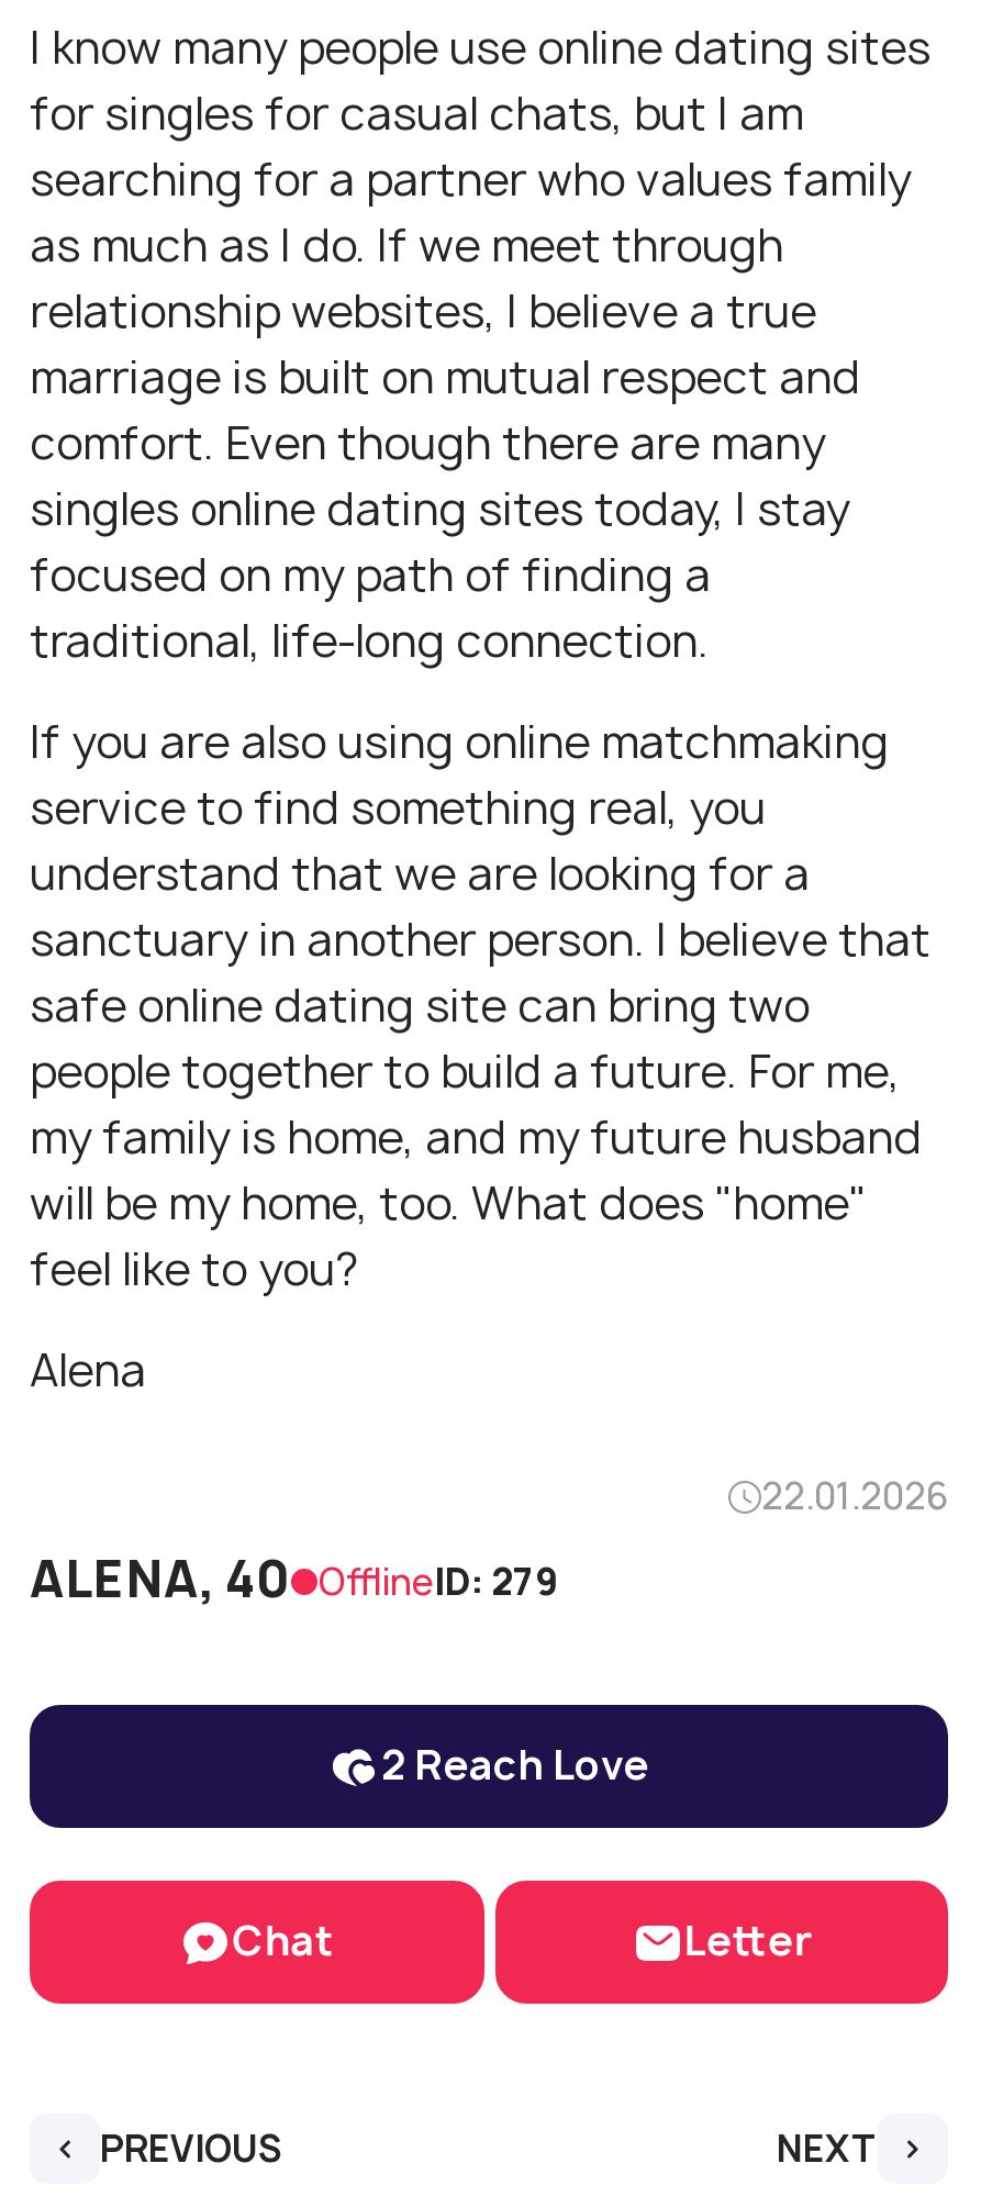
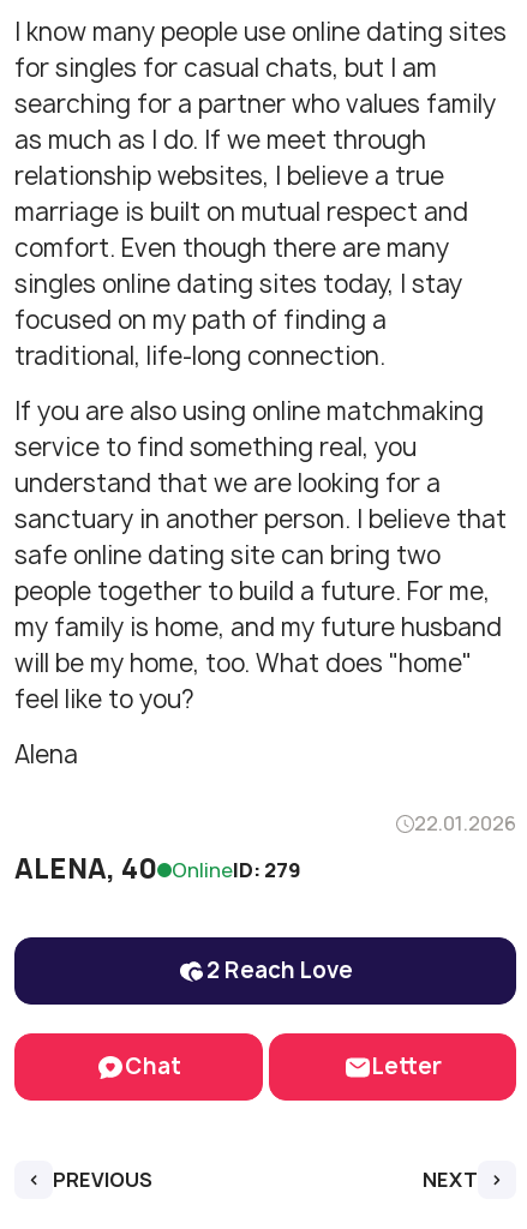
[30,1547,559,1613] ALENA, 40 OfflineID: 279 -> [14,851,301,887] ALENA, 40 OnlineID: 279

